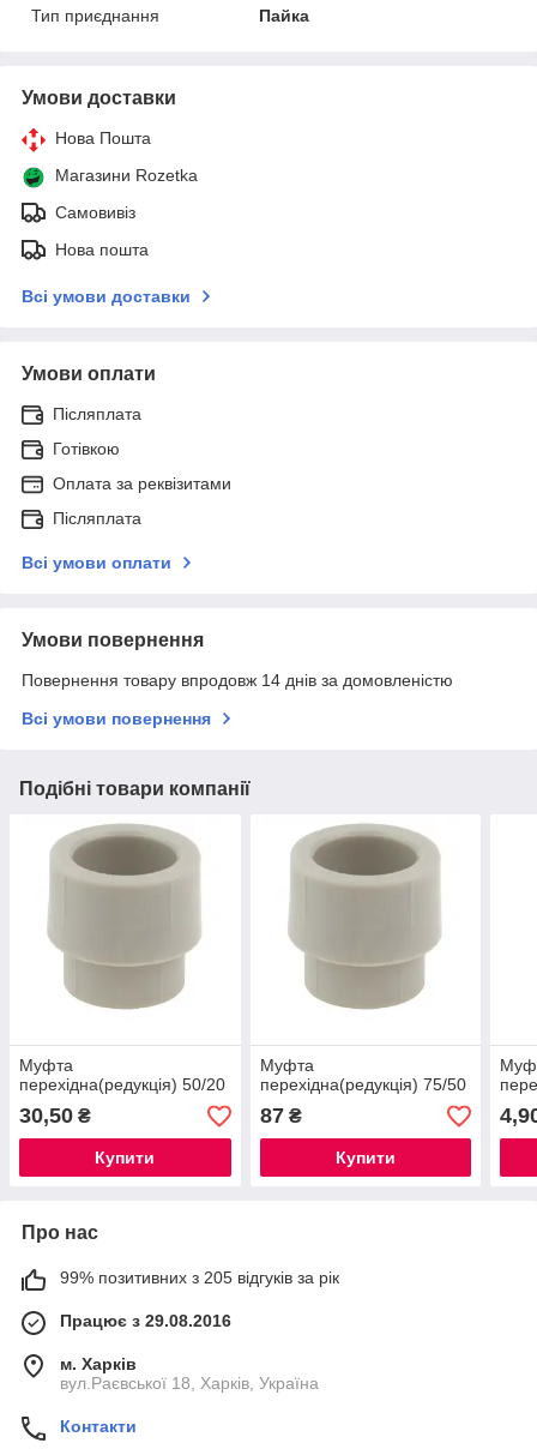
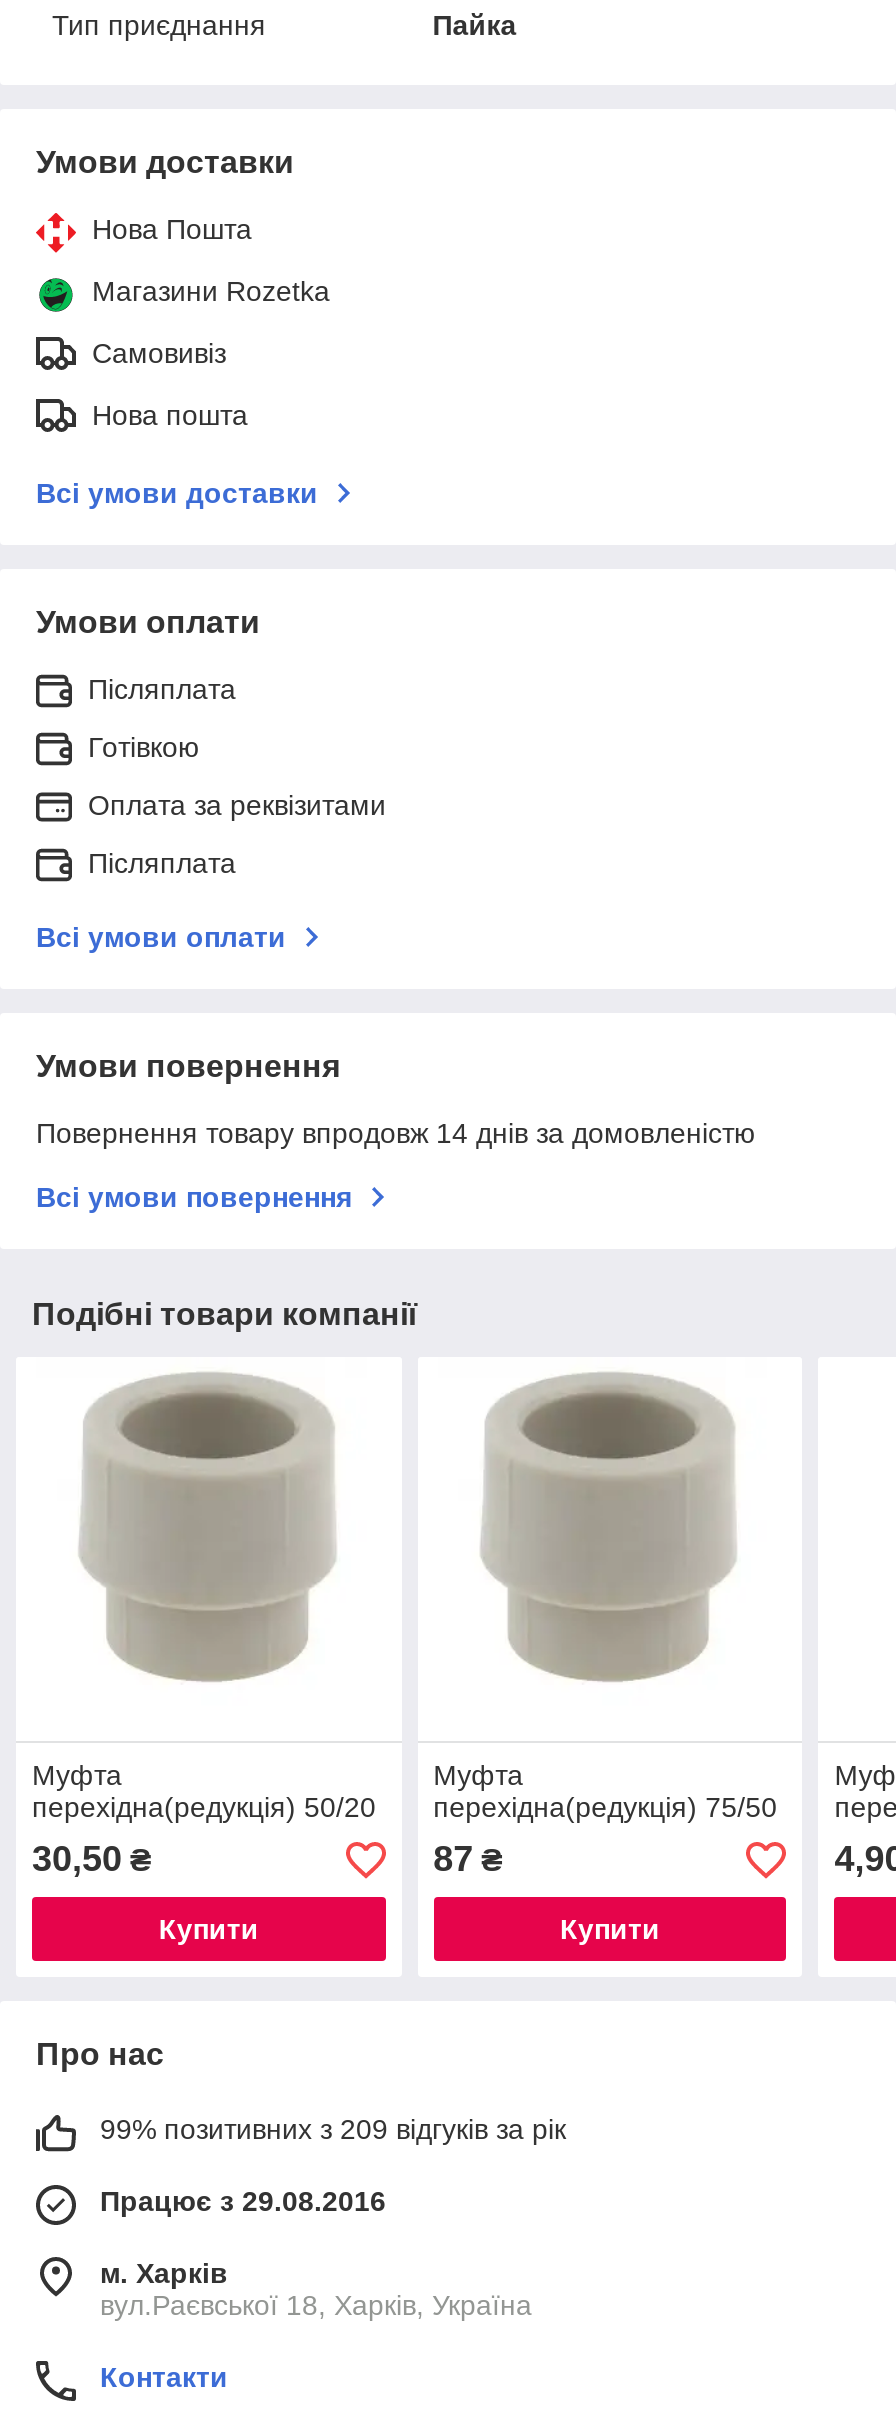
[60,1268,339,1288] 99% позитивних з 205 відгуків за рік -> [100,2114,566,2146] 99% позитивних з 209 відгуків за рік

